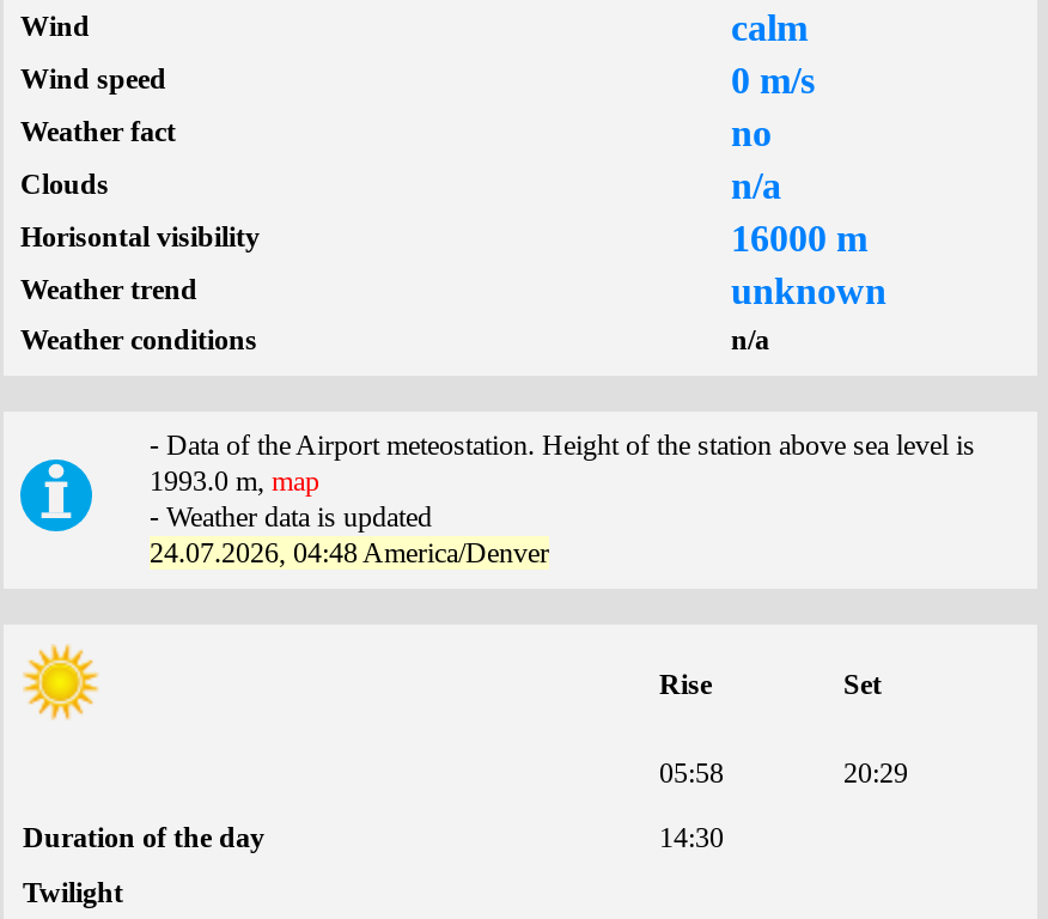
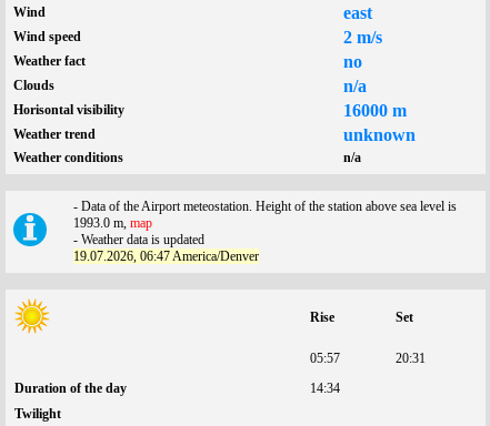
[731,8,808,48] calm -> [343,4,372,22] east
[731,60,815,101] 0 m/s -> [343,28,382,47] 2 m/s
[150,537,549,570] 24.07.2026, 04:48 America/Denver -> [73,249,259,264] 19.07.2026, 06:47 America/Denver
[659,757,724,790] 05:58 -> [310,351,340,366] 05:57
[843,757,908,790] 20:29 -> [396,351,426,366] 20:31
[659,821,724,855] 14:30 -> [310,381,340,396] 14:34

